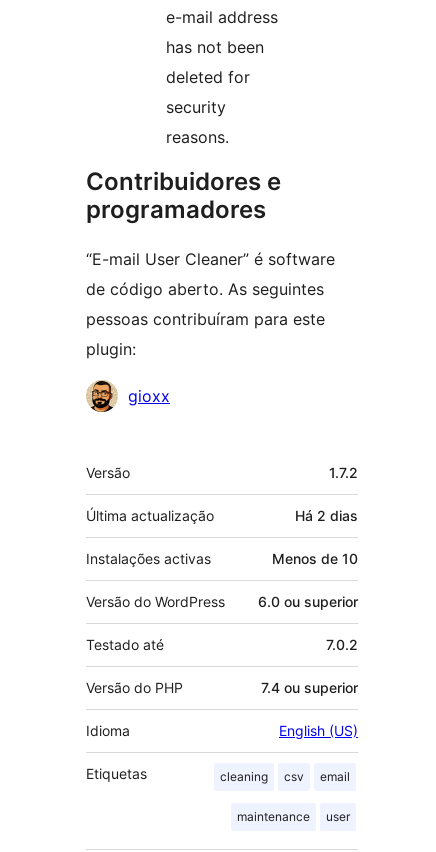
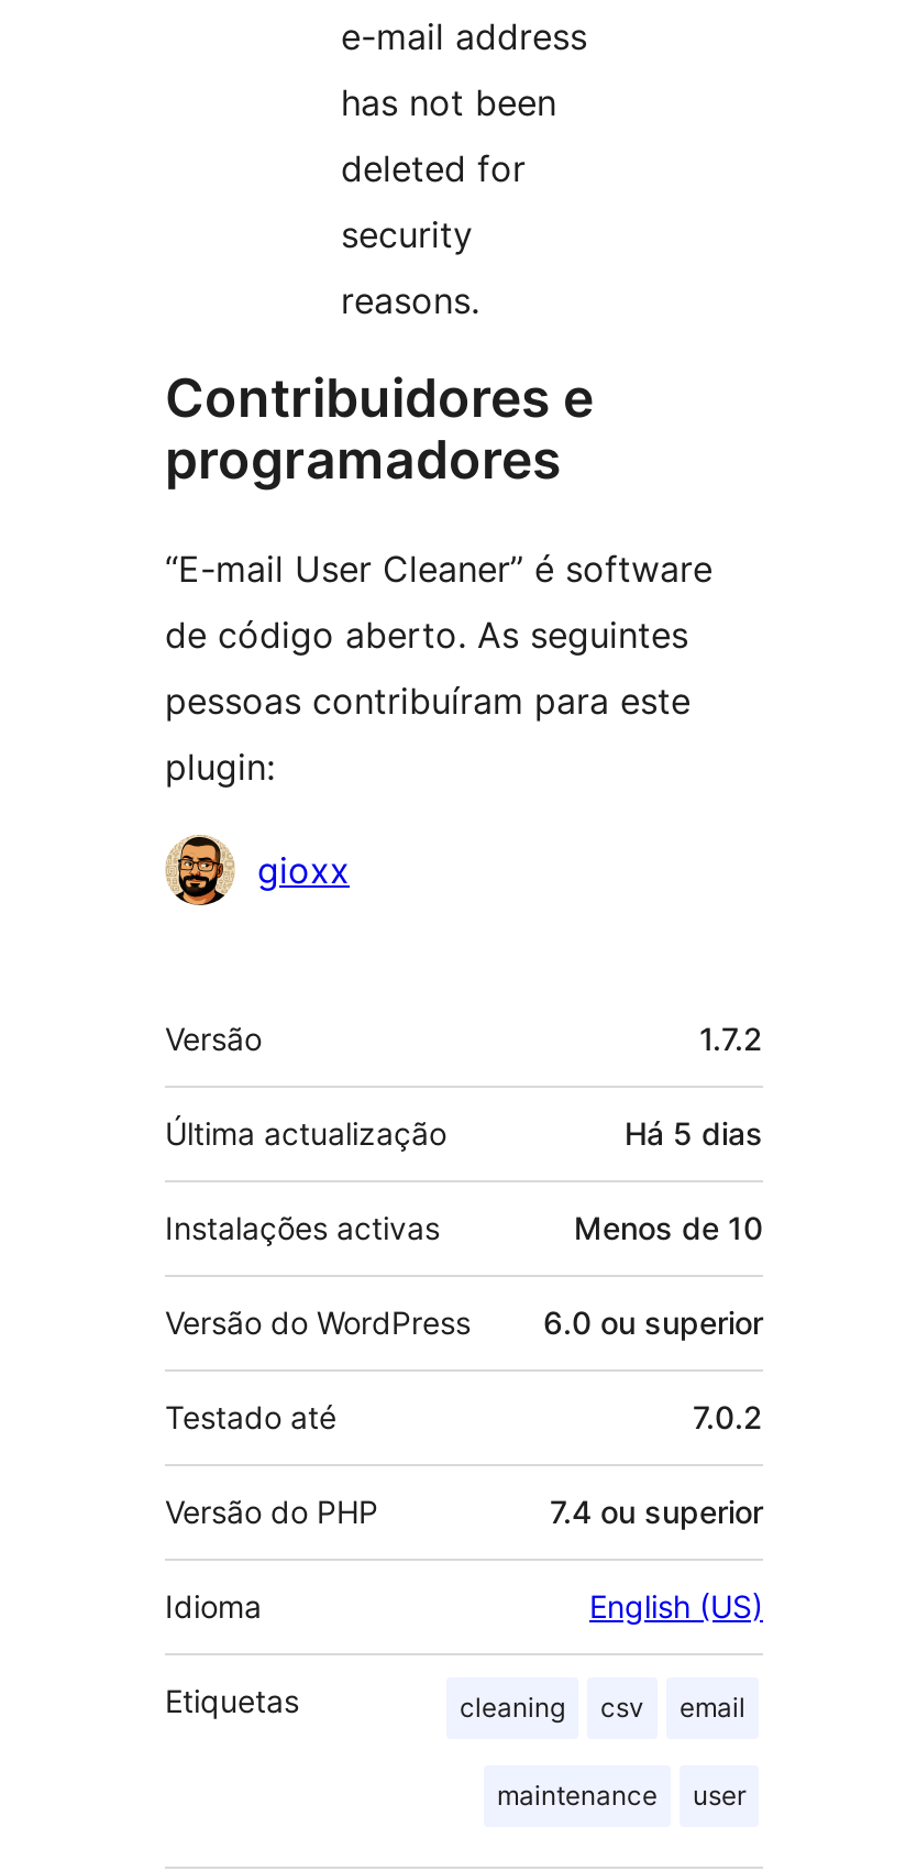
[295,507,358,524] Há 2 dias -> [625,1115,763,1152] Há 5 dias

